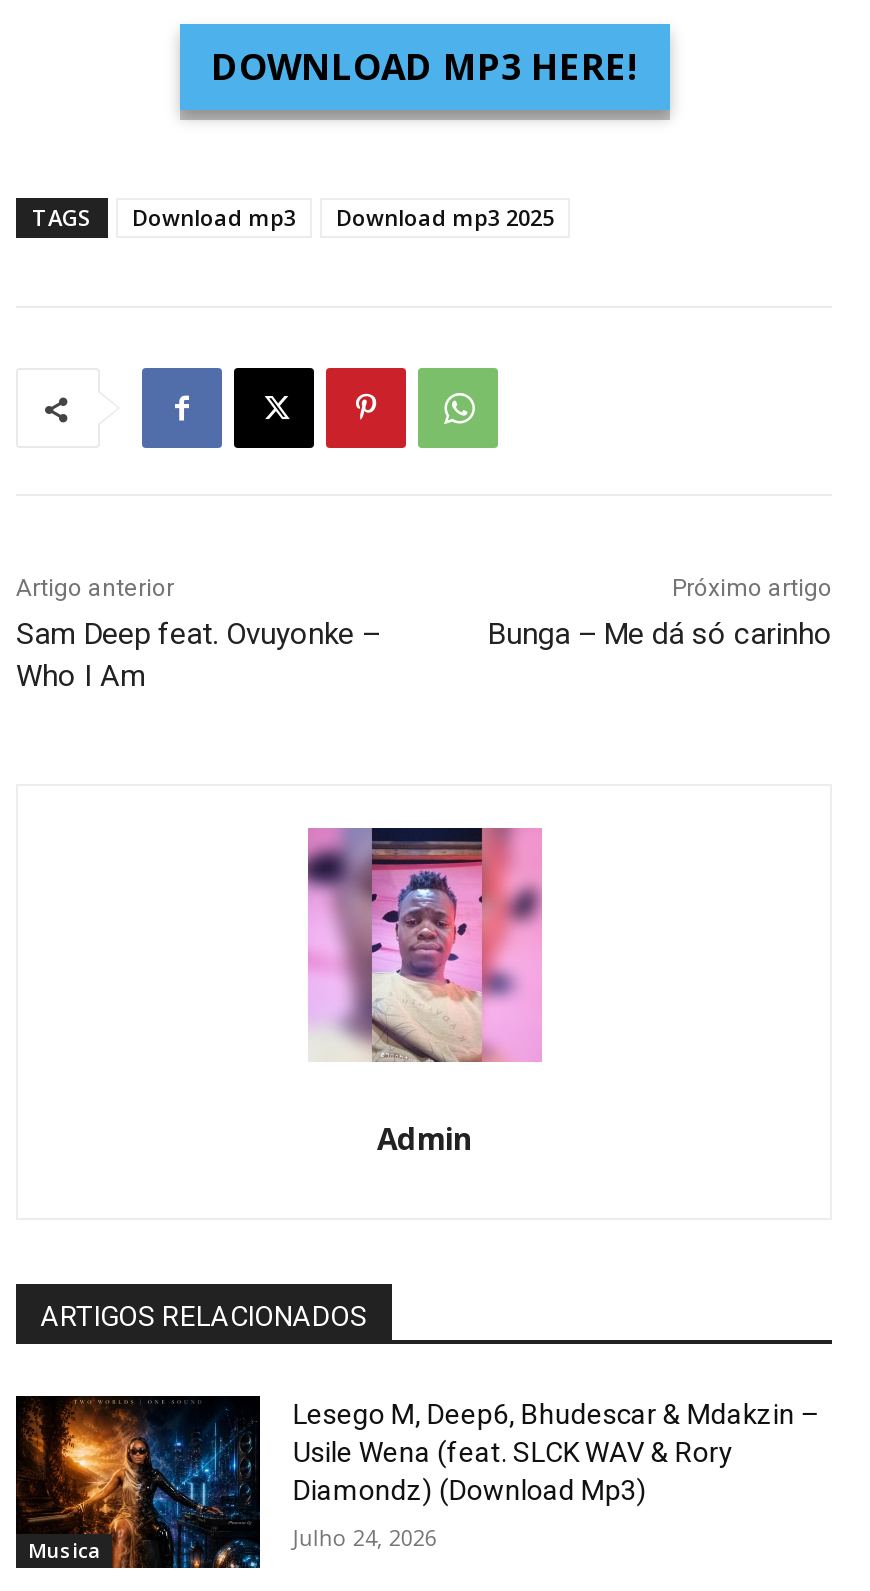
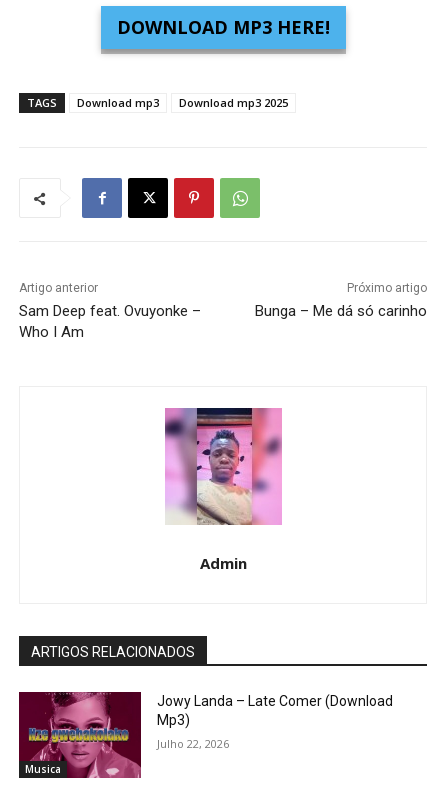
[16,1394,819,1570] [image] | Lesego M, Deep6, Bhudescar & Mdakzin – | Usile Wena (feat. SLCK WAV & Rory | Diamondz) (Download Mp3) -> [19,691,393,779] [image] | Jowy Landa – Late Comer (Download | Mp3)
[293,1522,437,1552] Julho 24, 2026 -> [157,736,229,751] Julho 22, 2026

